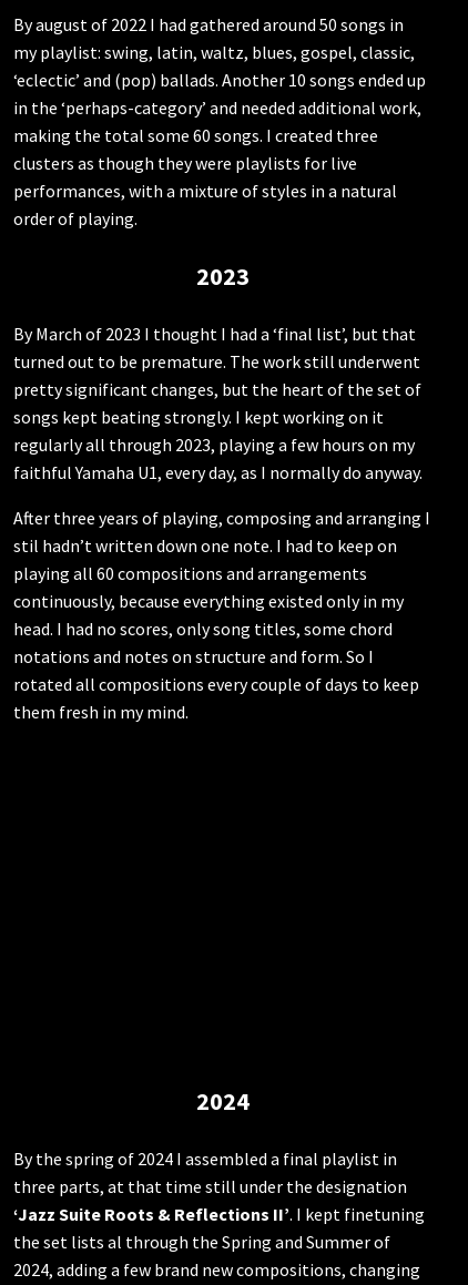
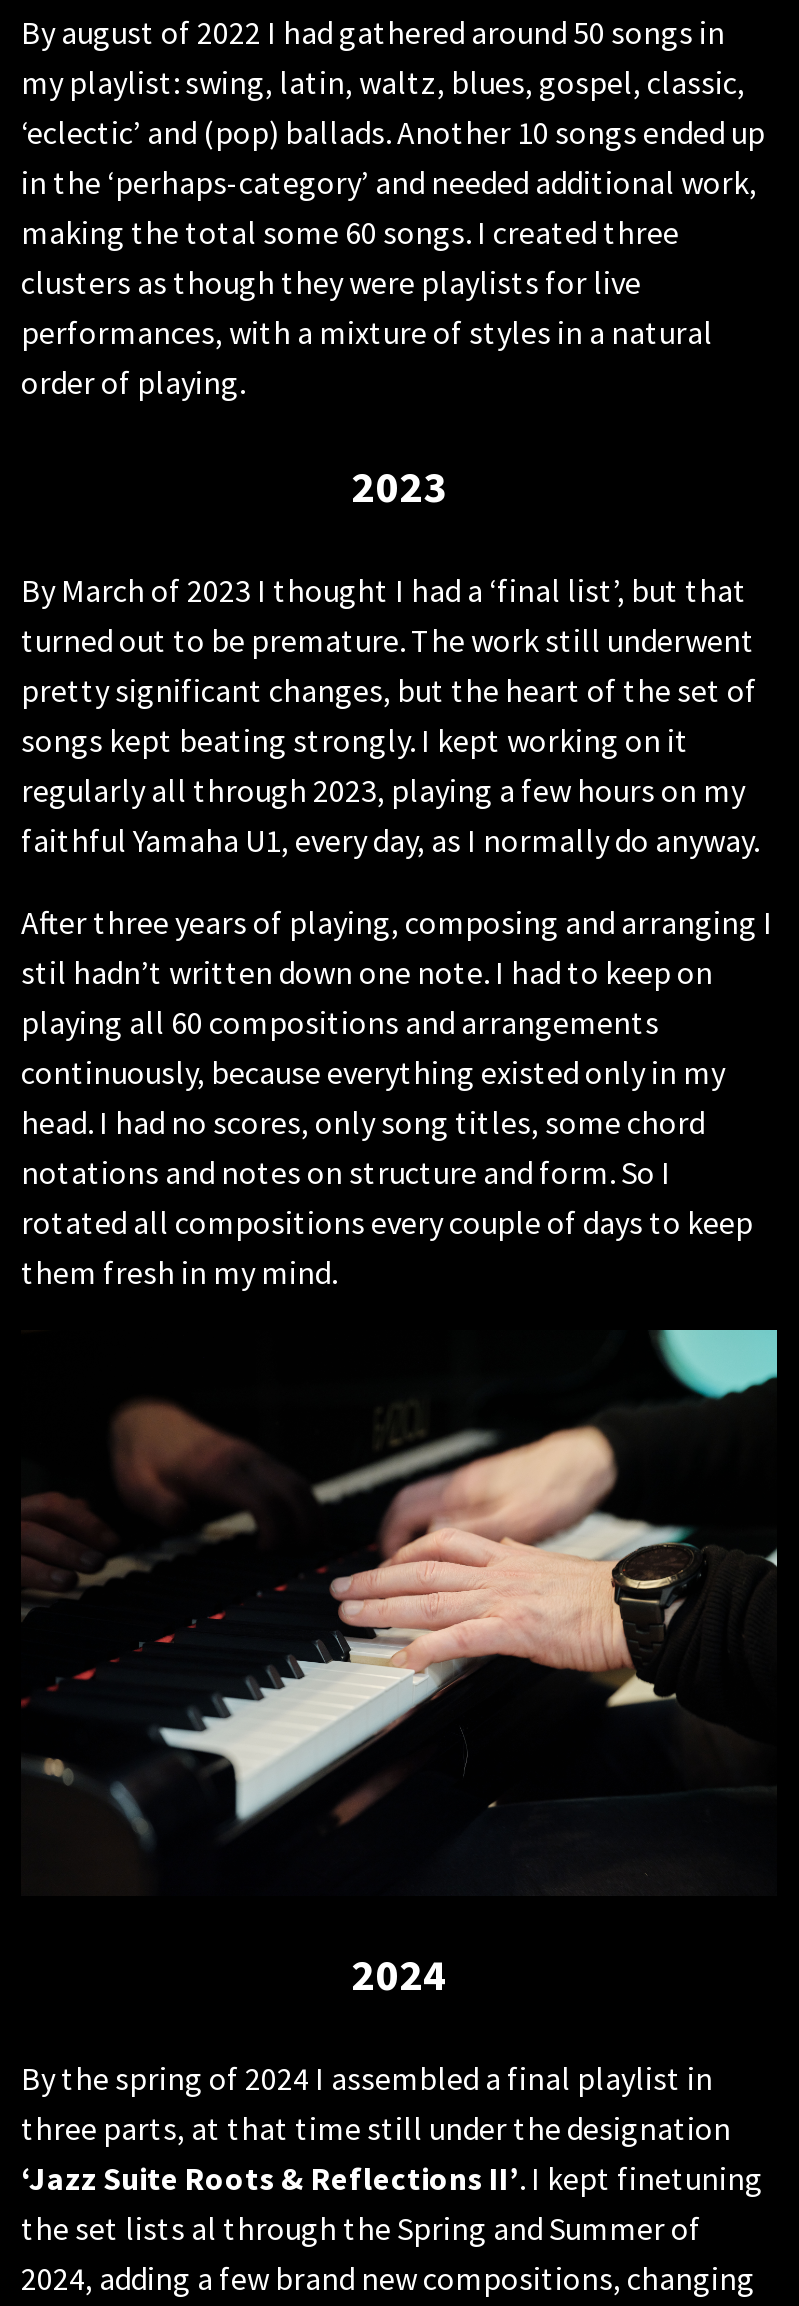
none -> [21,1328,779,1848] [image]

